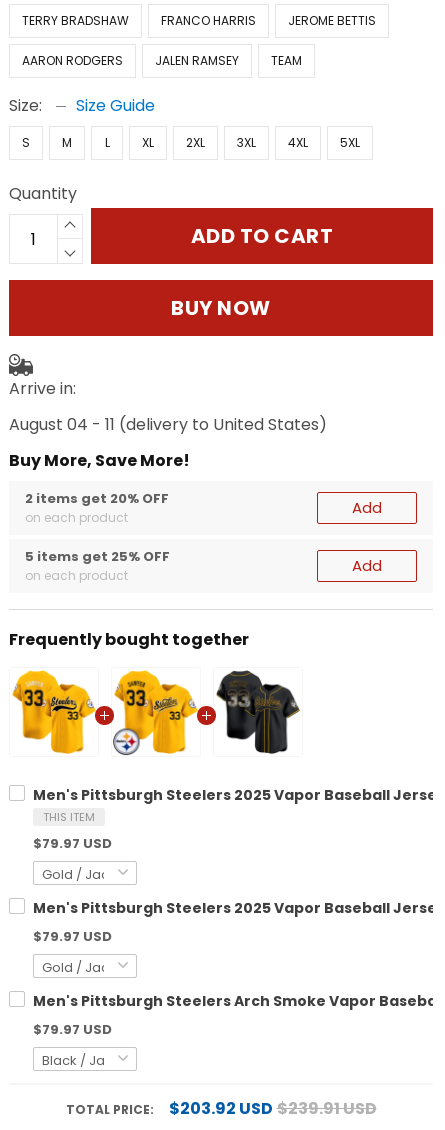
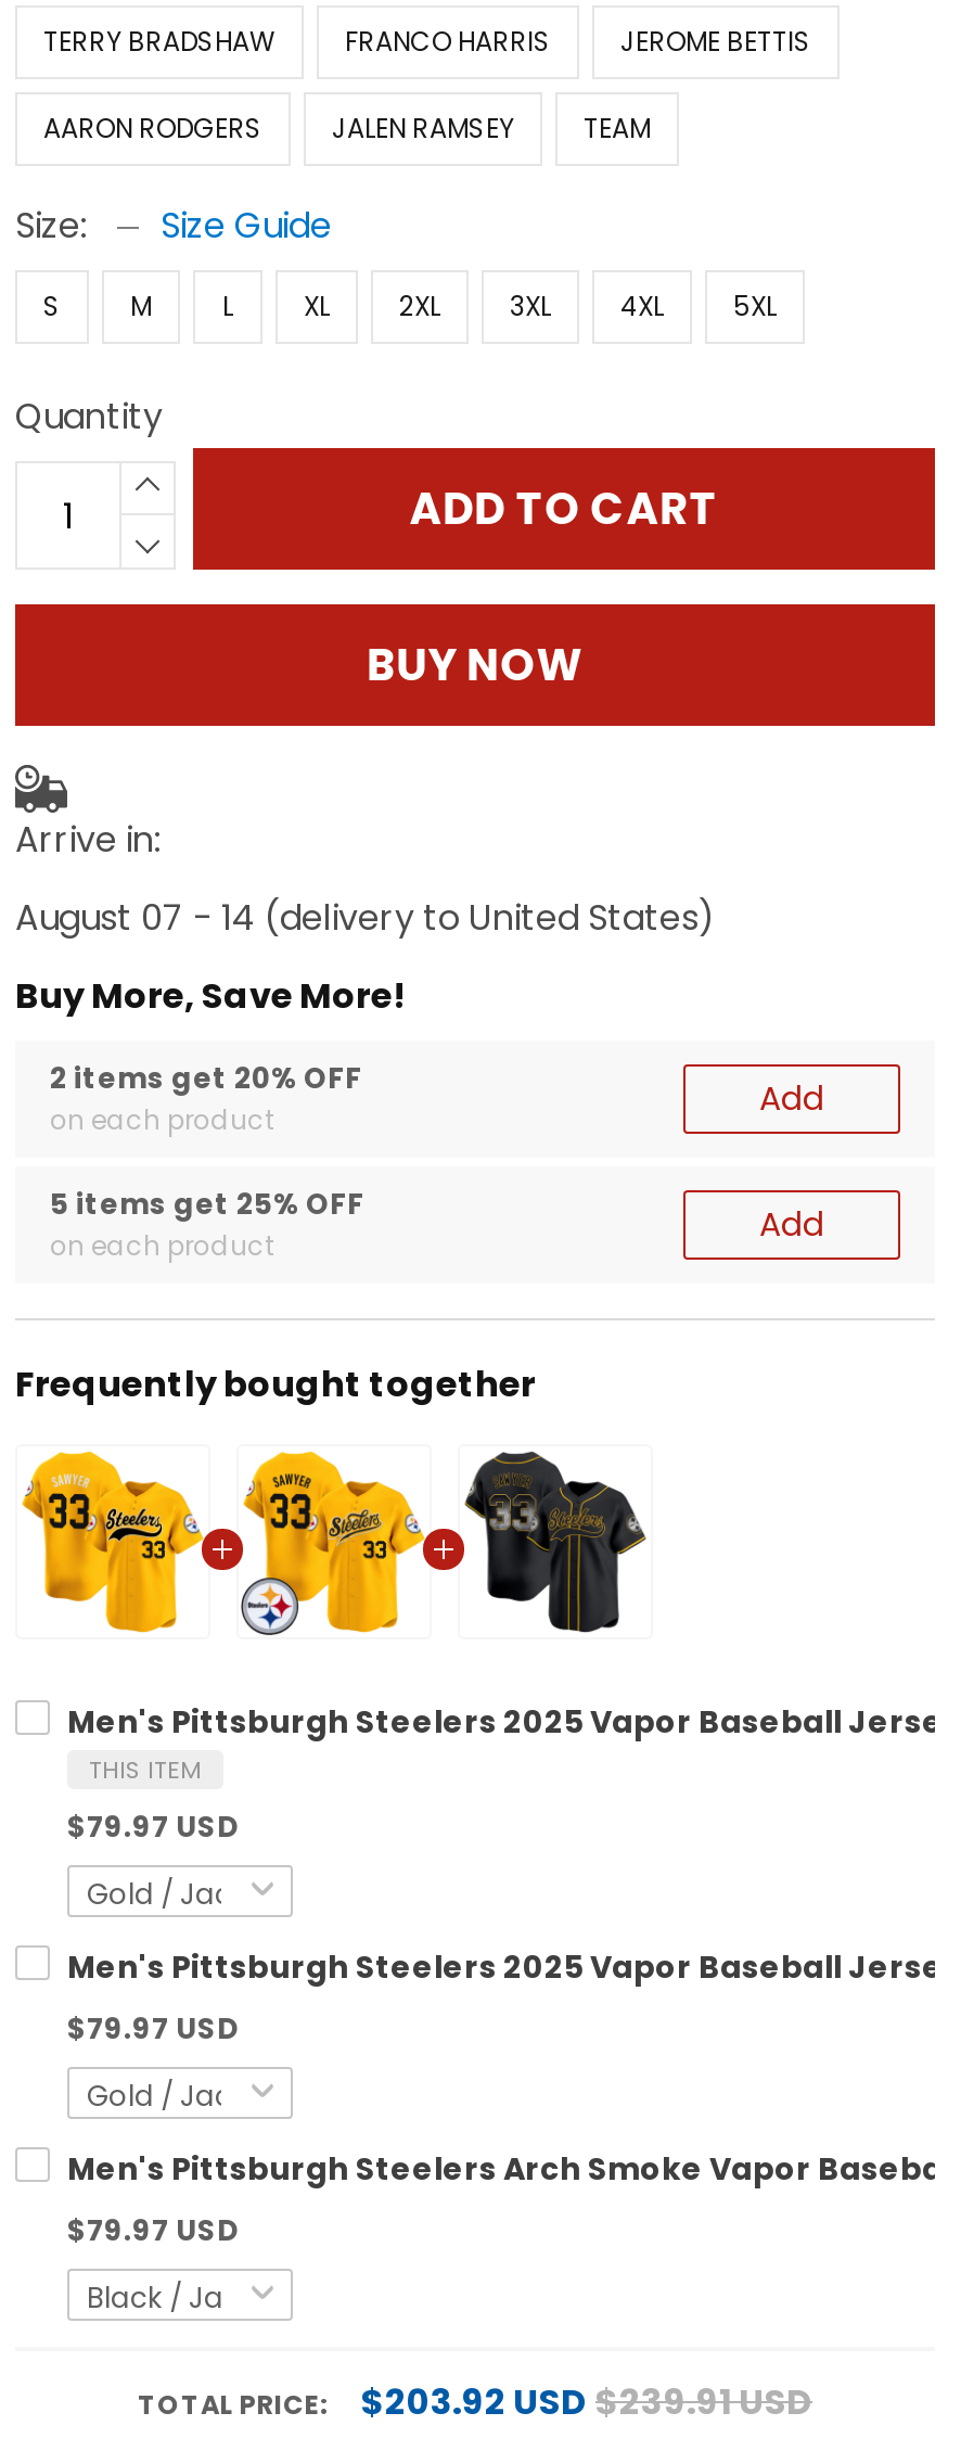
[9,413,327,436] August 04 - 11 (delivery to United States) -> [15,892,716,942] August 07 - 14 (delivery to United States)

